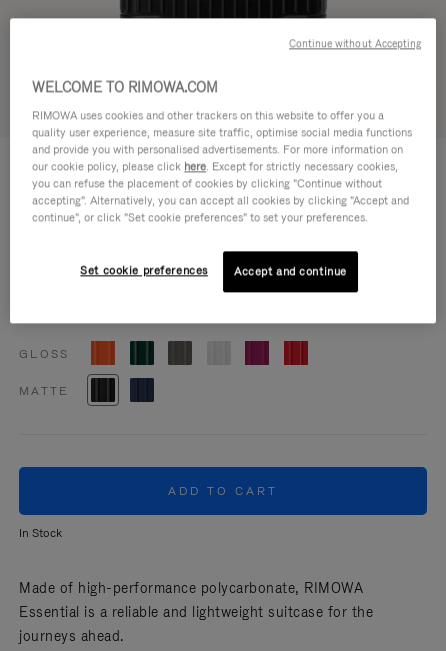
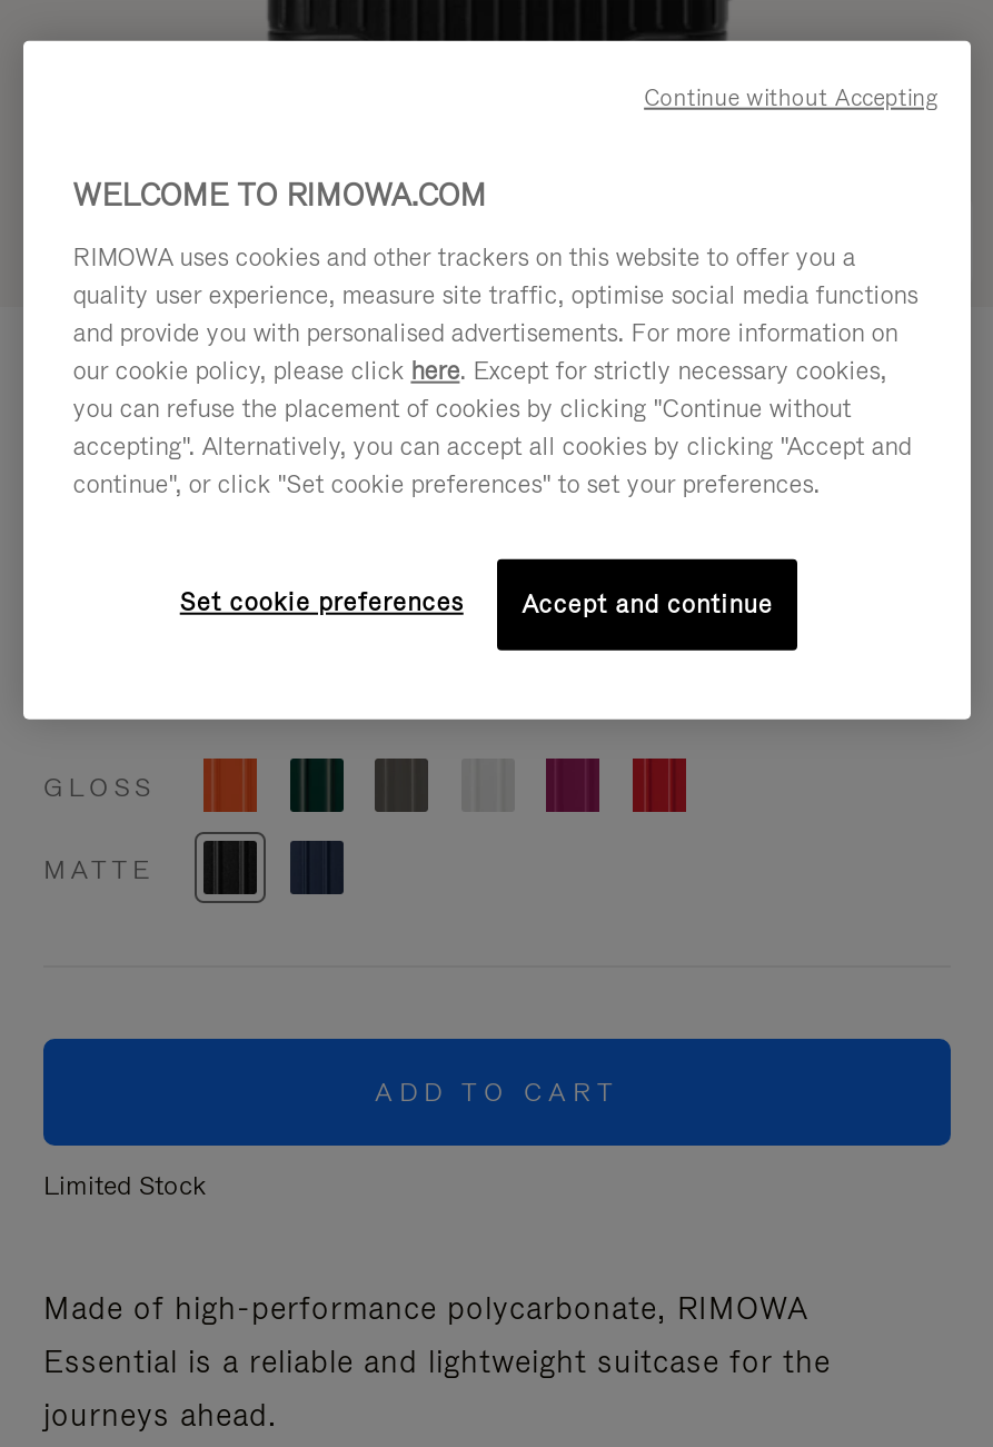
[19,525,62,541] In Stock -> [43,1168,206,1203] Limited Stock

